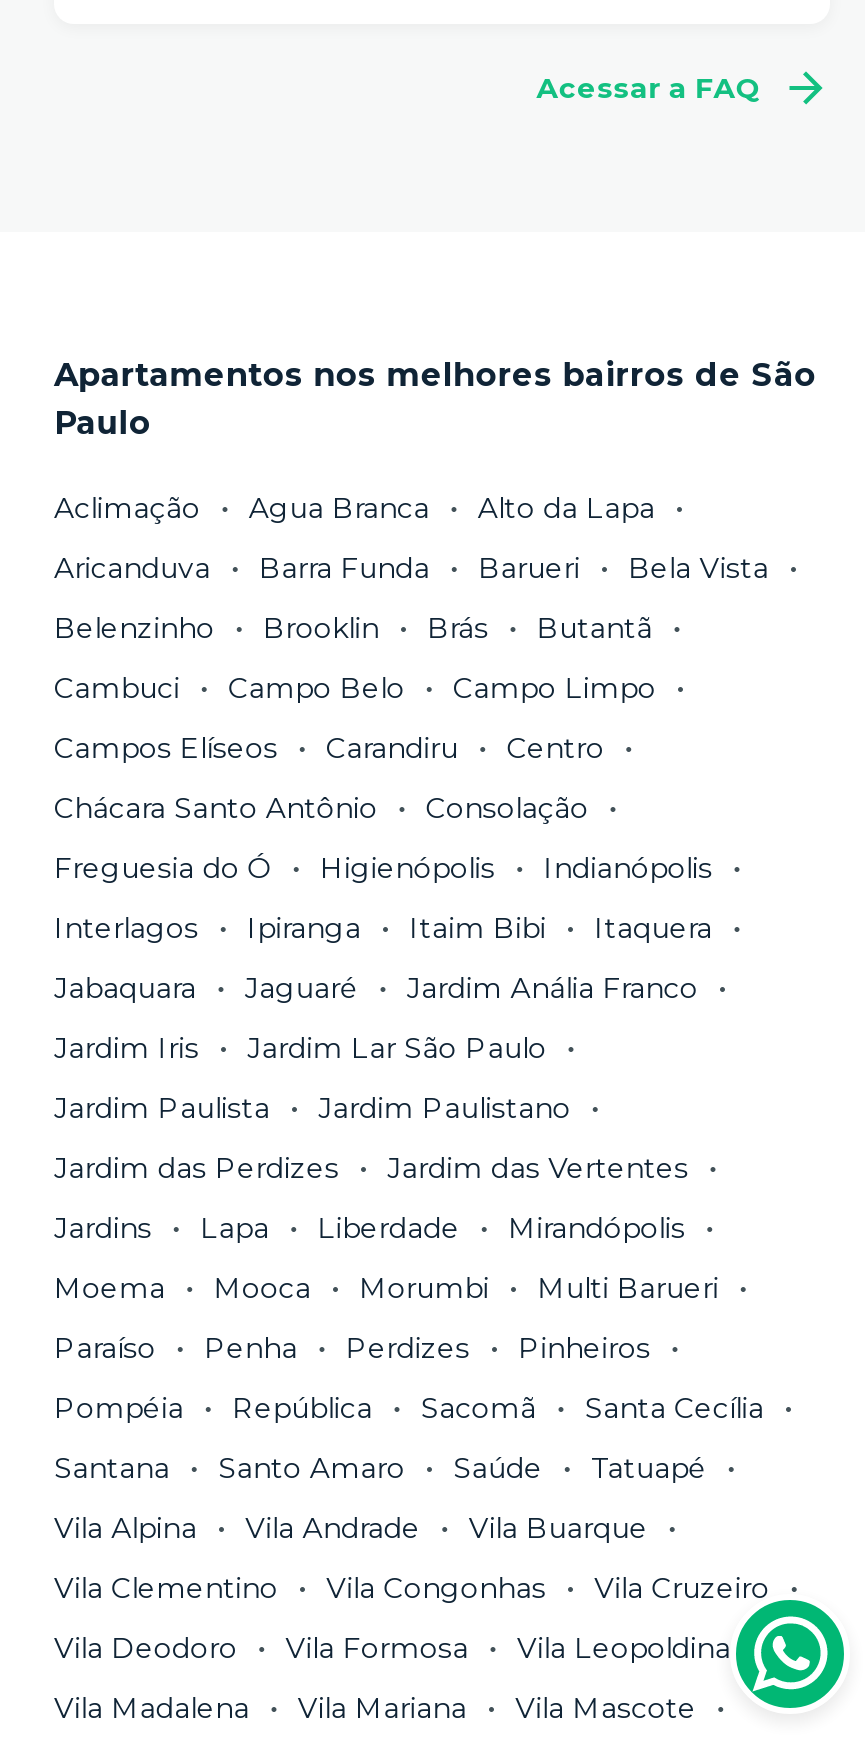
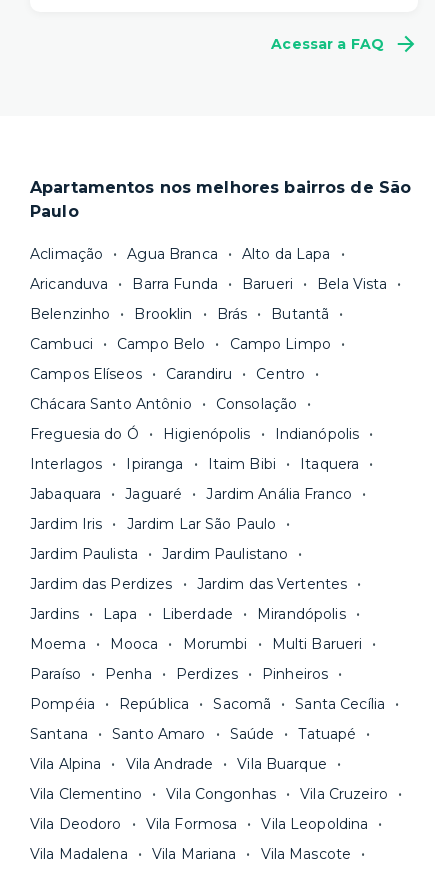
[736,1598,846,1710] [image] -> none

